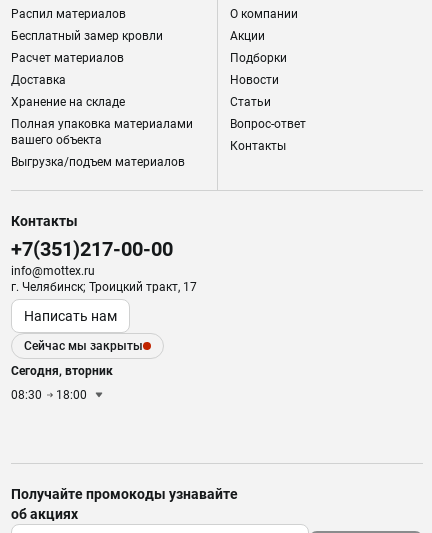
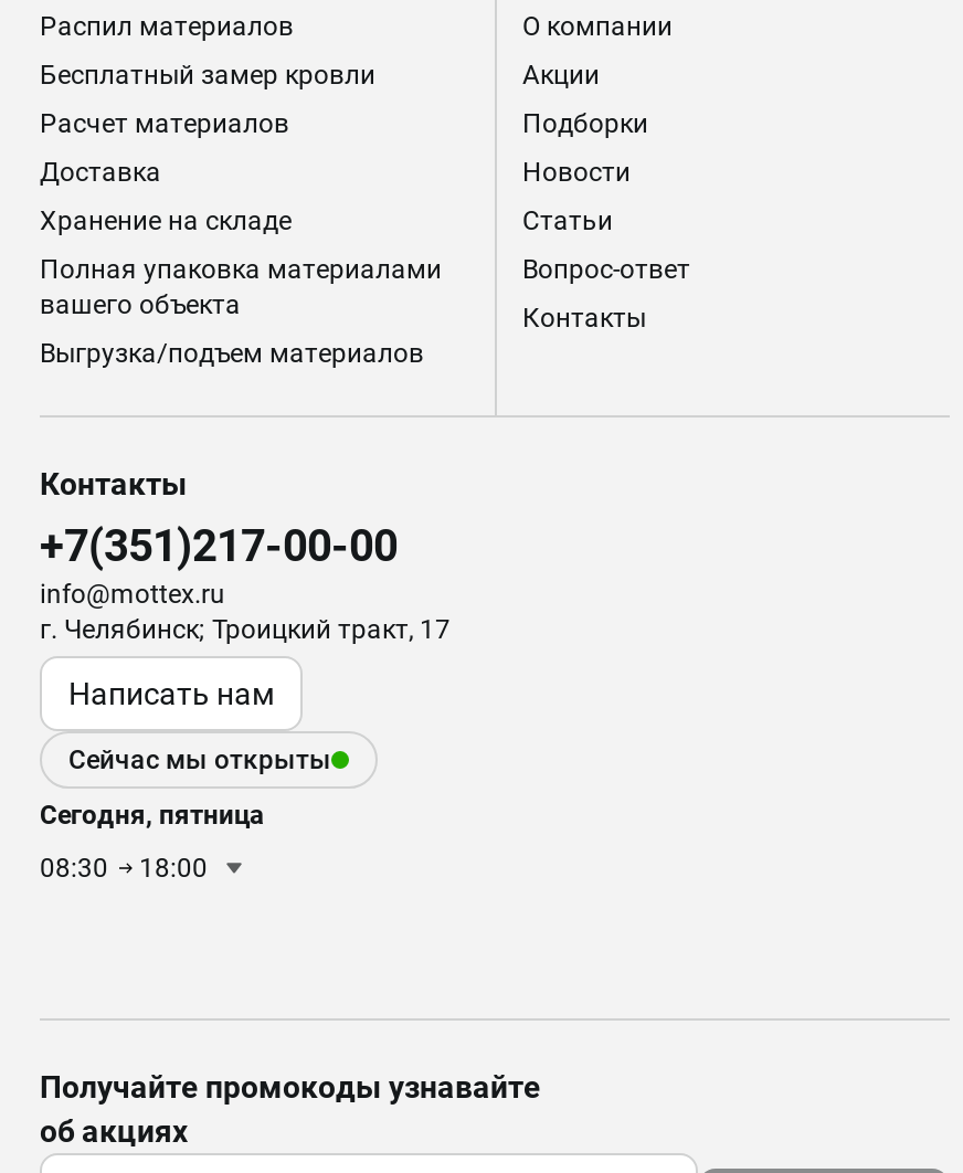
[24,339,143,353] Сейчас мы закрыты -> [68,744,331,775] Сейчас мы открыты
[11,364,113,378] Сегодня, вторник -> [40,800,263,831] Сегодня, пятница

